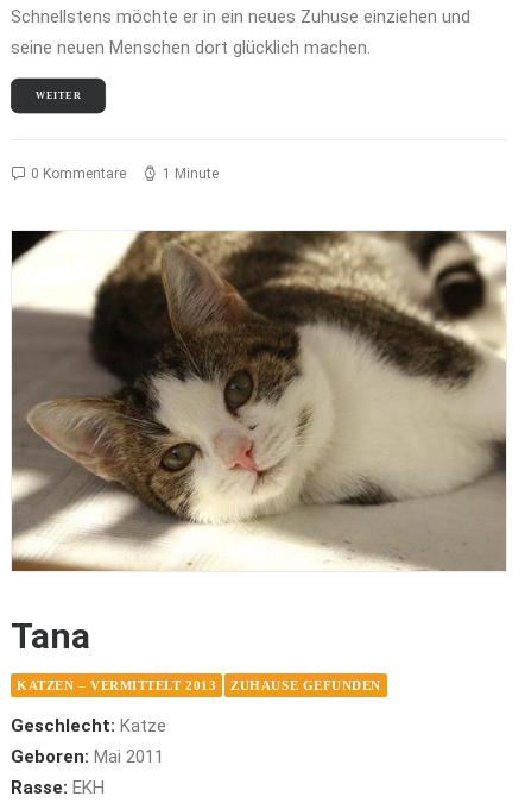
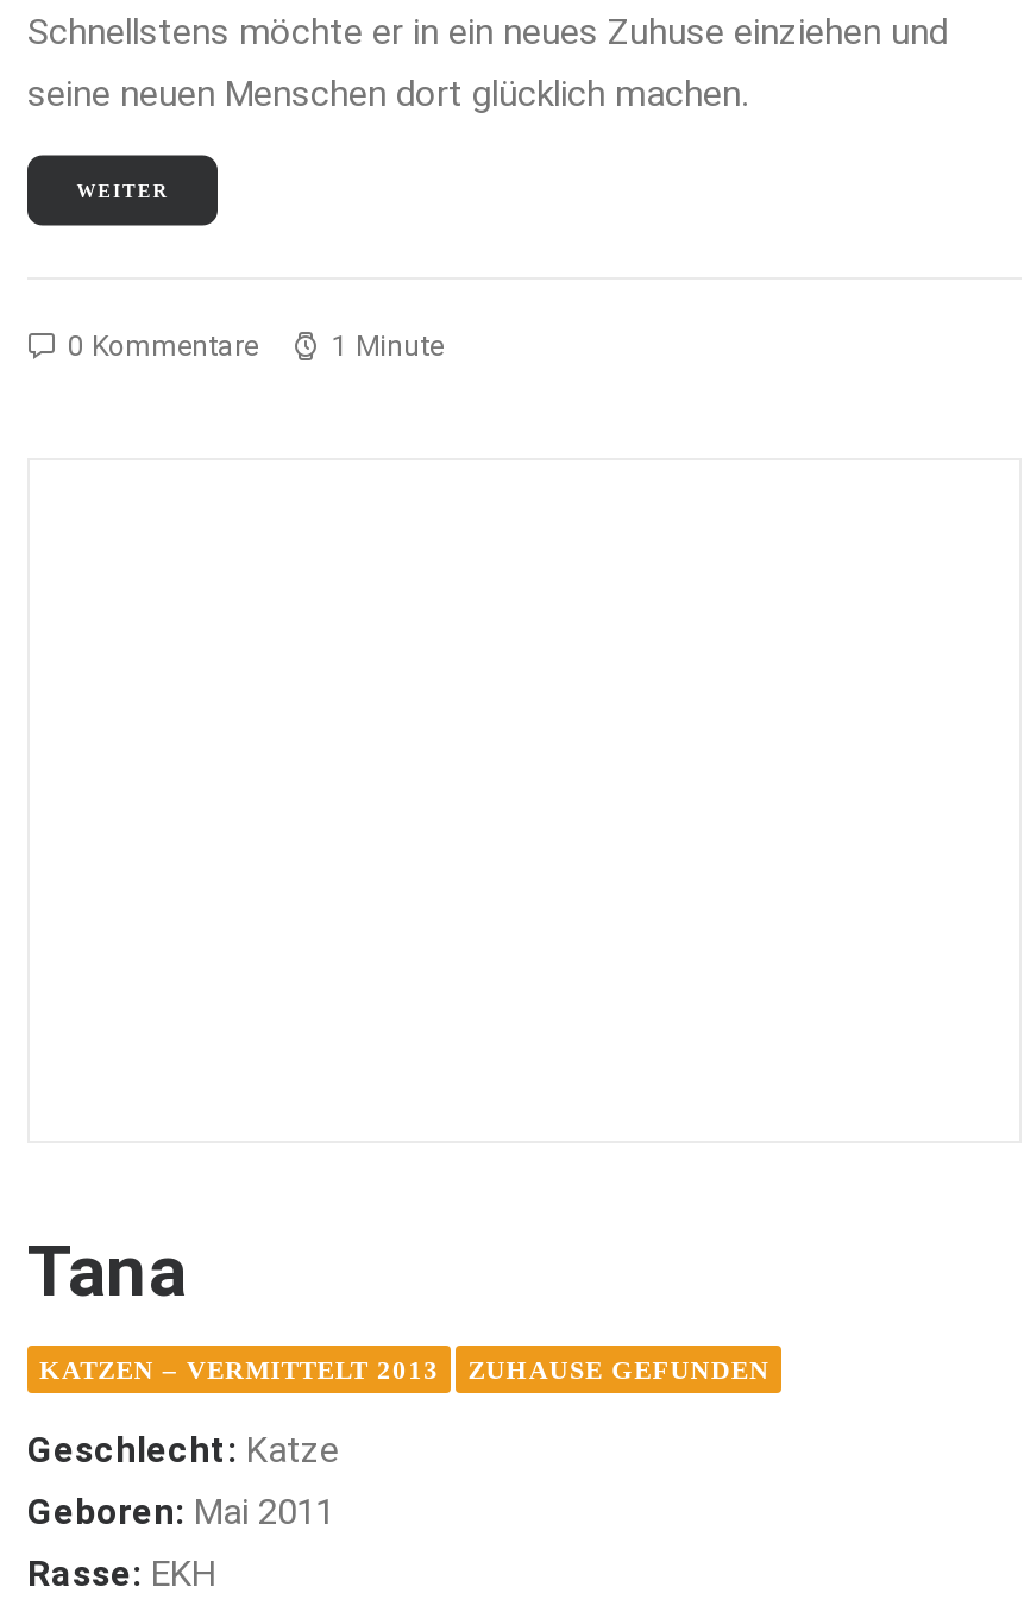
[11,230,507,572] [image] -> none

